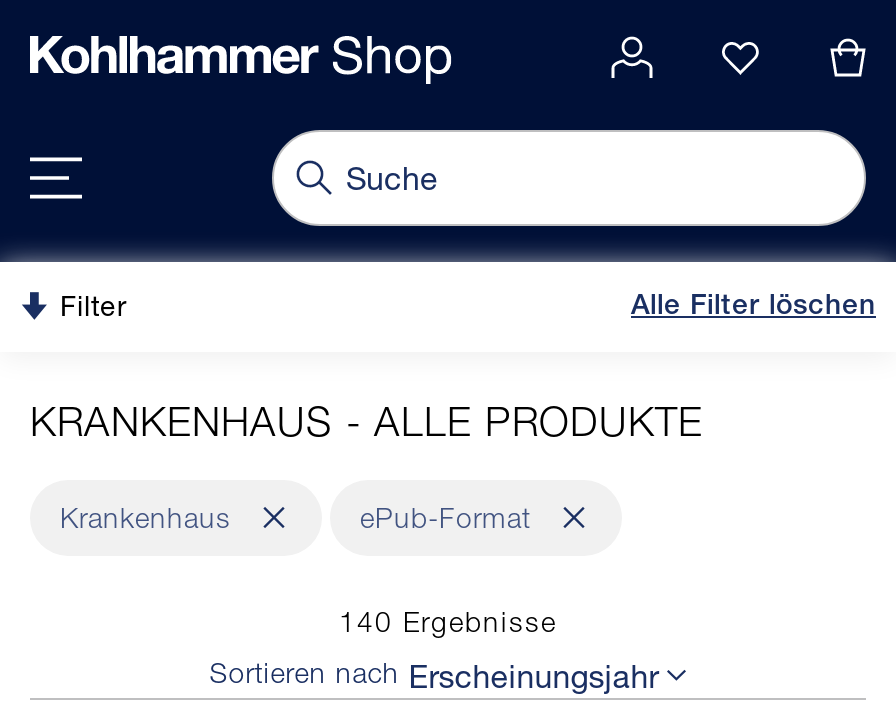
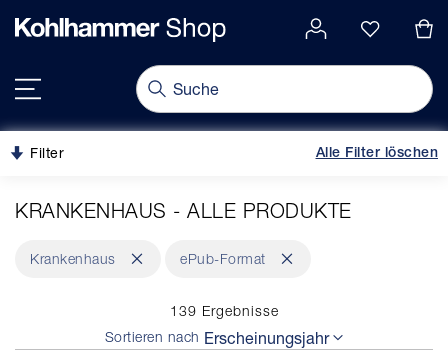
[339,604,557,638] 140 Ergebnisse -> [169,302,278,319] 139 Ergebnisse

